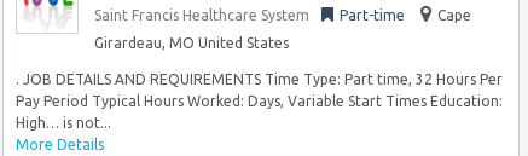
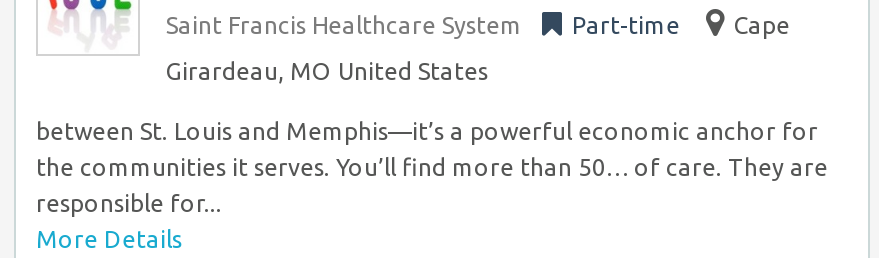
[16,71,503,131] . JOB DETAILS AND REQUIREMENTS Time Type: Part time, 32 Hours Per | Pay Period Typical Hours Worked: Days, Variable Start Times Education: | High… is not... -> [36,118,828,216] between St. Louis and Memphis—it’s a powerful economic anchor for | the communities it serves. You’ll find more than 50… of care. They are | responsible for...

